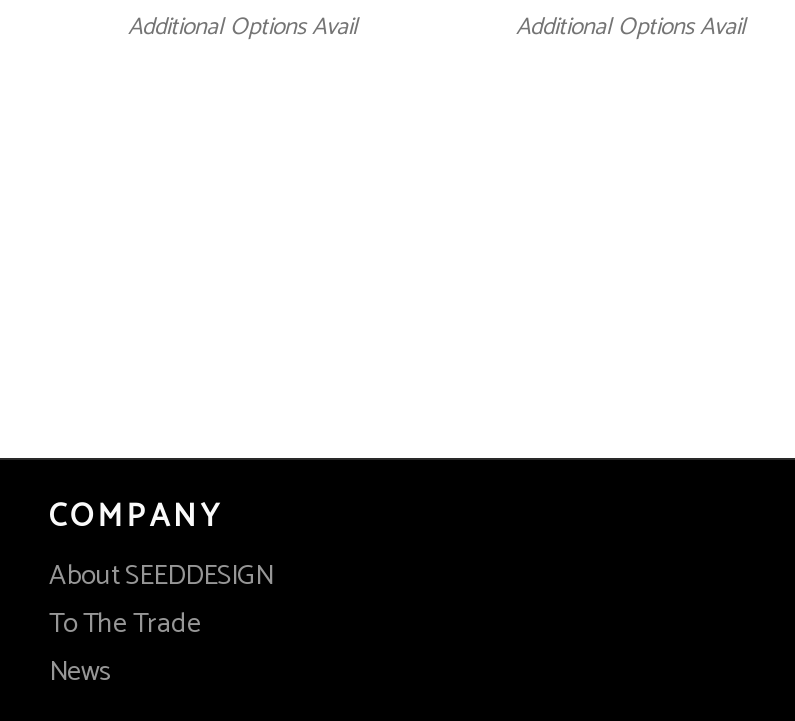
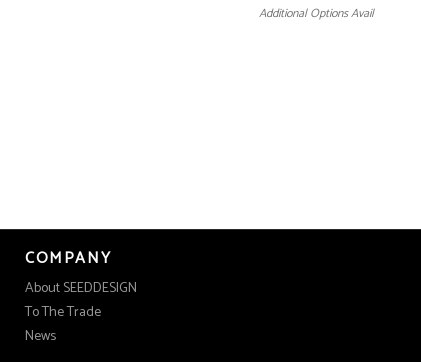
[128,7,358,45] Additional Options Avail -> none

